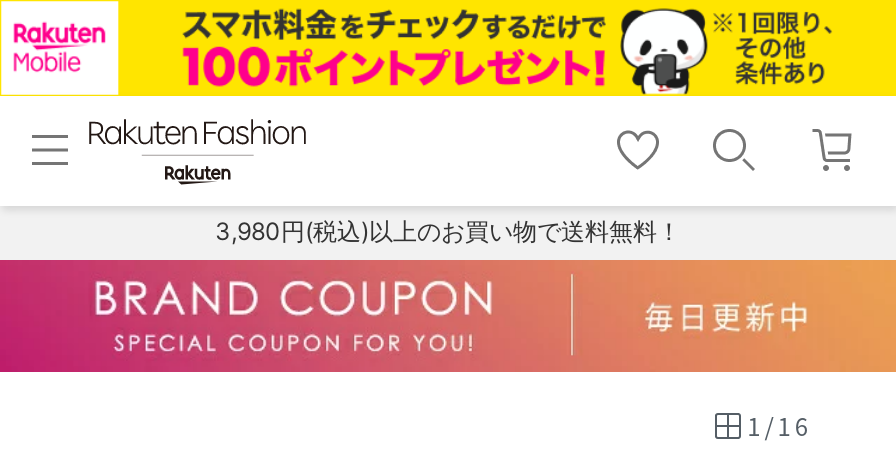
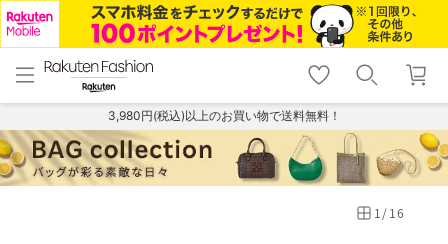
[6,258,890,374] [image] -> [3,130,445,186] [image]

